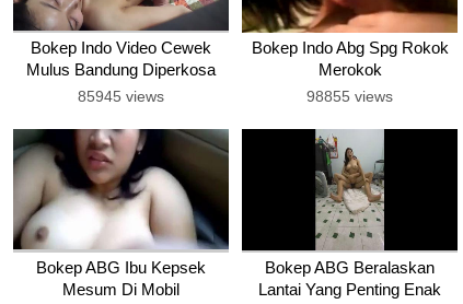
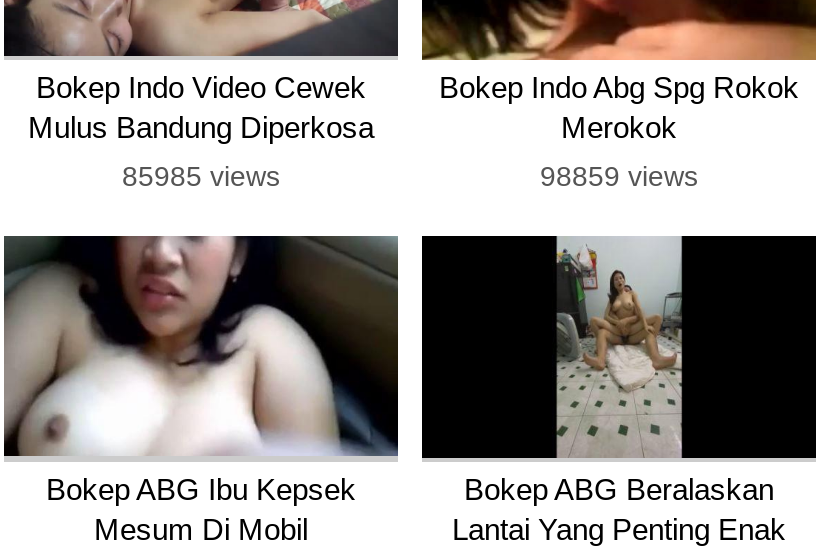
[78,87,164,105] 85945 views -> [122,159,280,191] 85985 views
[306,87,393,105] 98855 views -> [540,159,698,191] 98859 views

